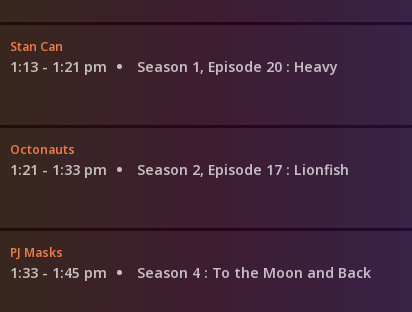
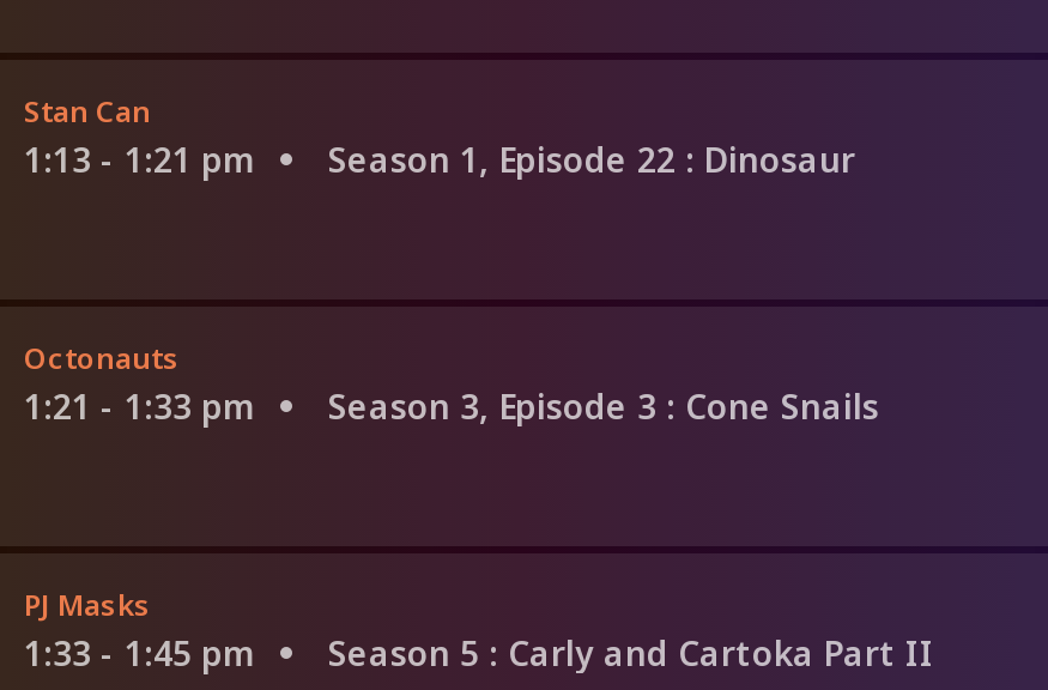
[137,56,338,75] Season 1, Episode 20: Heavy -> [328,135,855,181] Season 1, Episode 22: Dinosaur
[137,159,349,178] Season 2, Episode 17: Lionfish -> [328,382,879,428] Season 3, Episode 3: Cone Snails
[137,262,371,281] Season 4: To the Moon and Back -> [328,629,934,674] Season 5: Carly and Cartoka Part II

